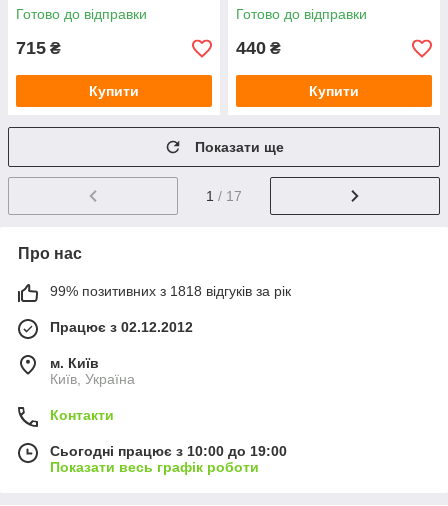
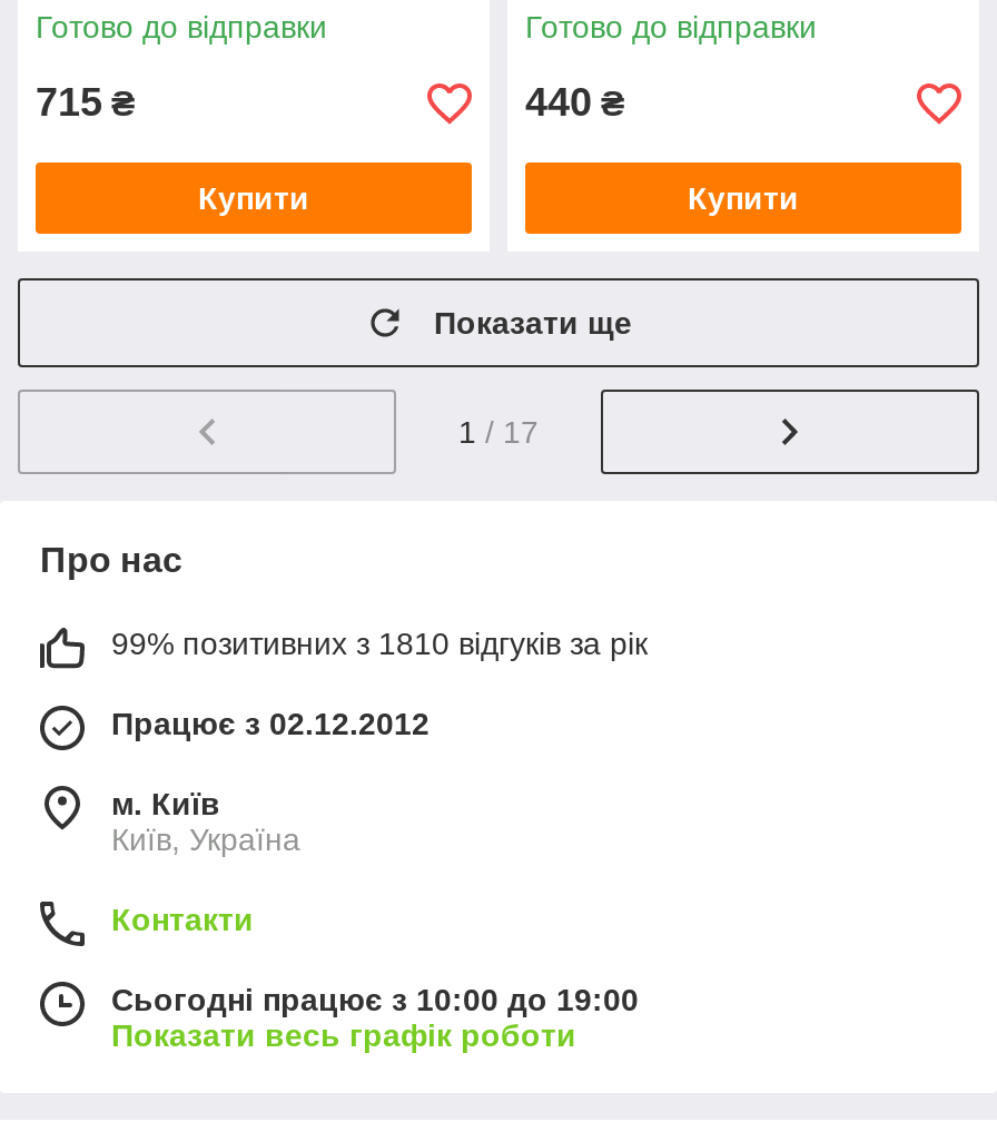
[50,283,291,299] 99% позитивних з 1818 відгуків за рік -> [111,626,648,662] 99% позитивних з 1810 відгуків за рік

